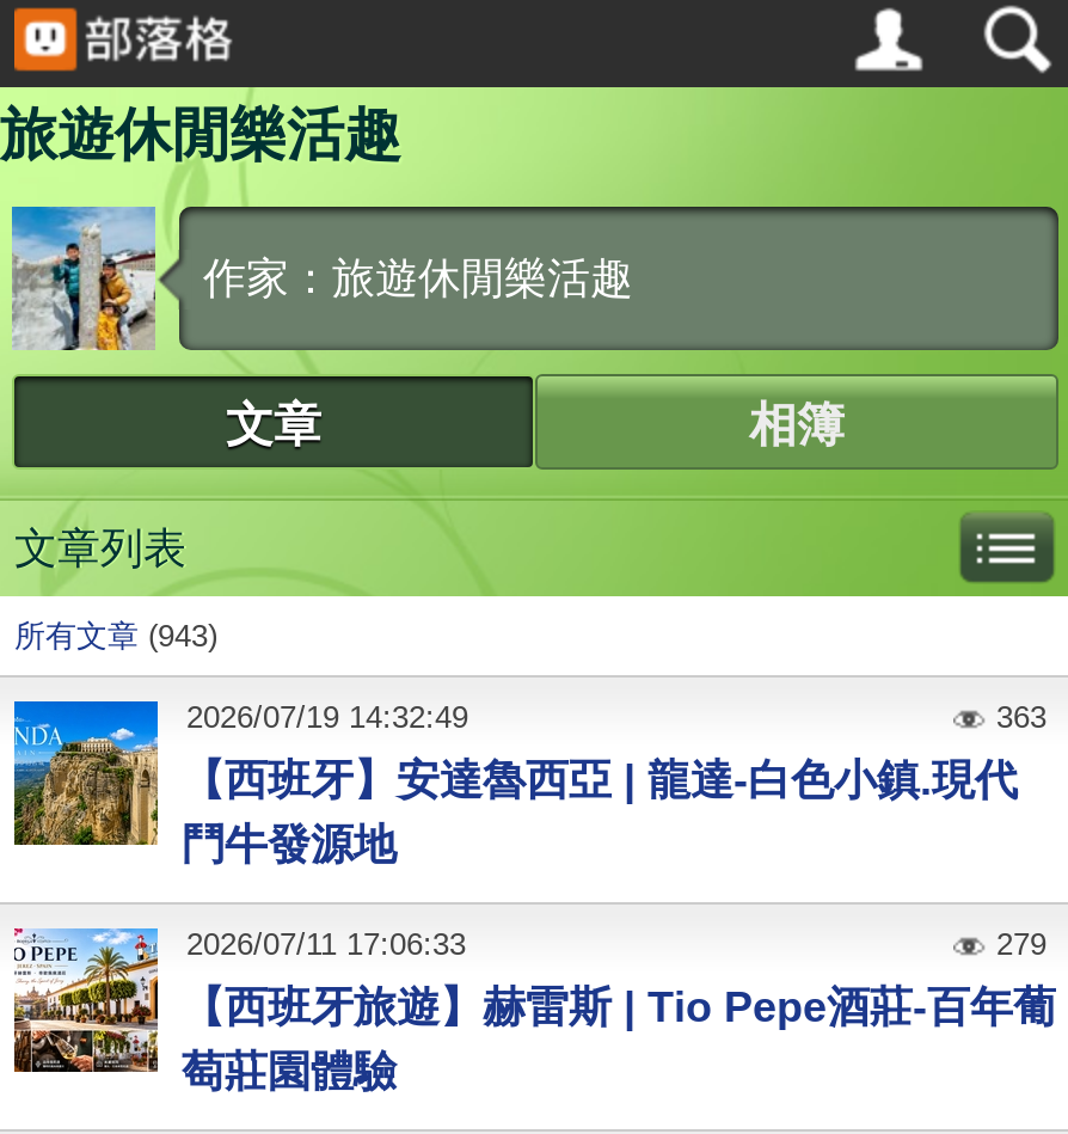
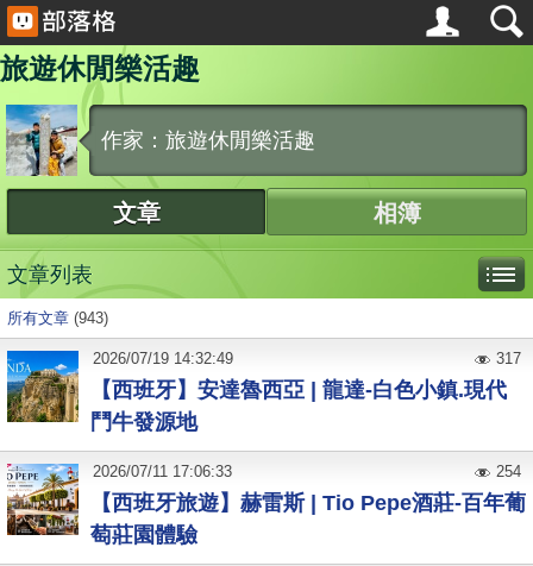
[996,699,1046,735] 363 -> [496,350,521,367] 317
[996,926,1046,962] 279 -> [496,463,521,480] 254

